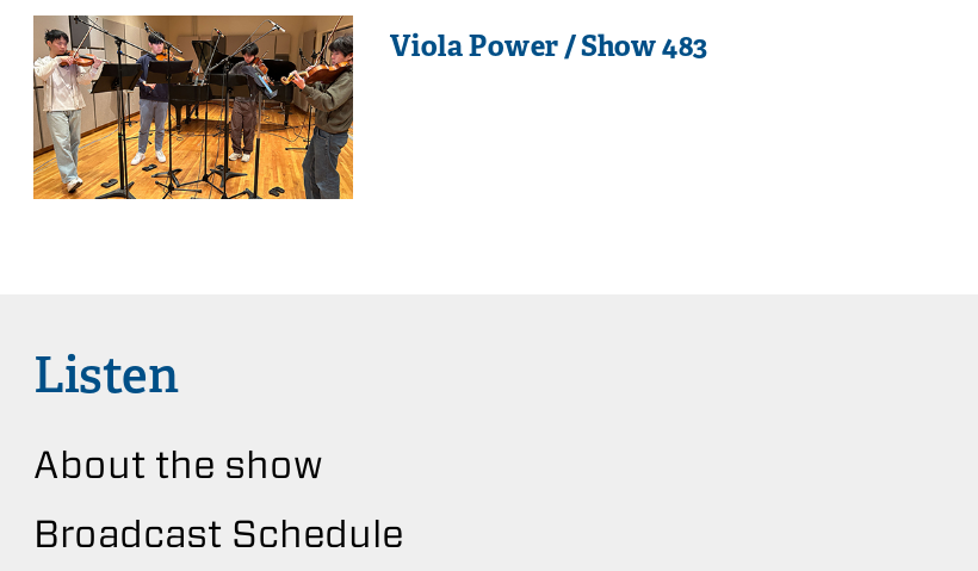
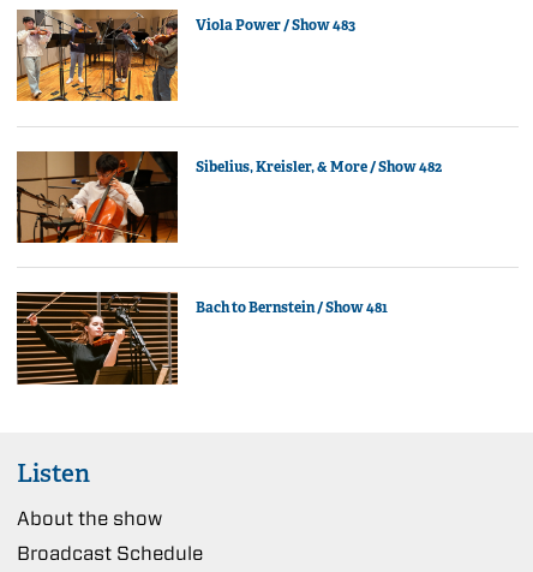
none -> [16,150,442,244] [image] | Sibelius, Kreisler, & More / Show 482
none -> [16,291,388,386] [image] | Bach to Bernstein / Show 481

